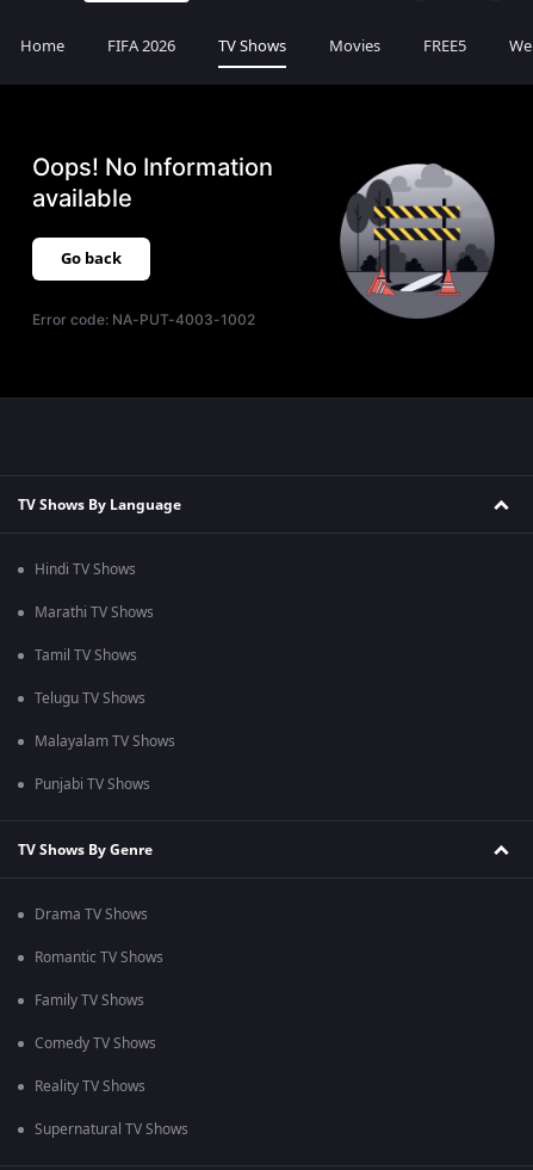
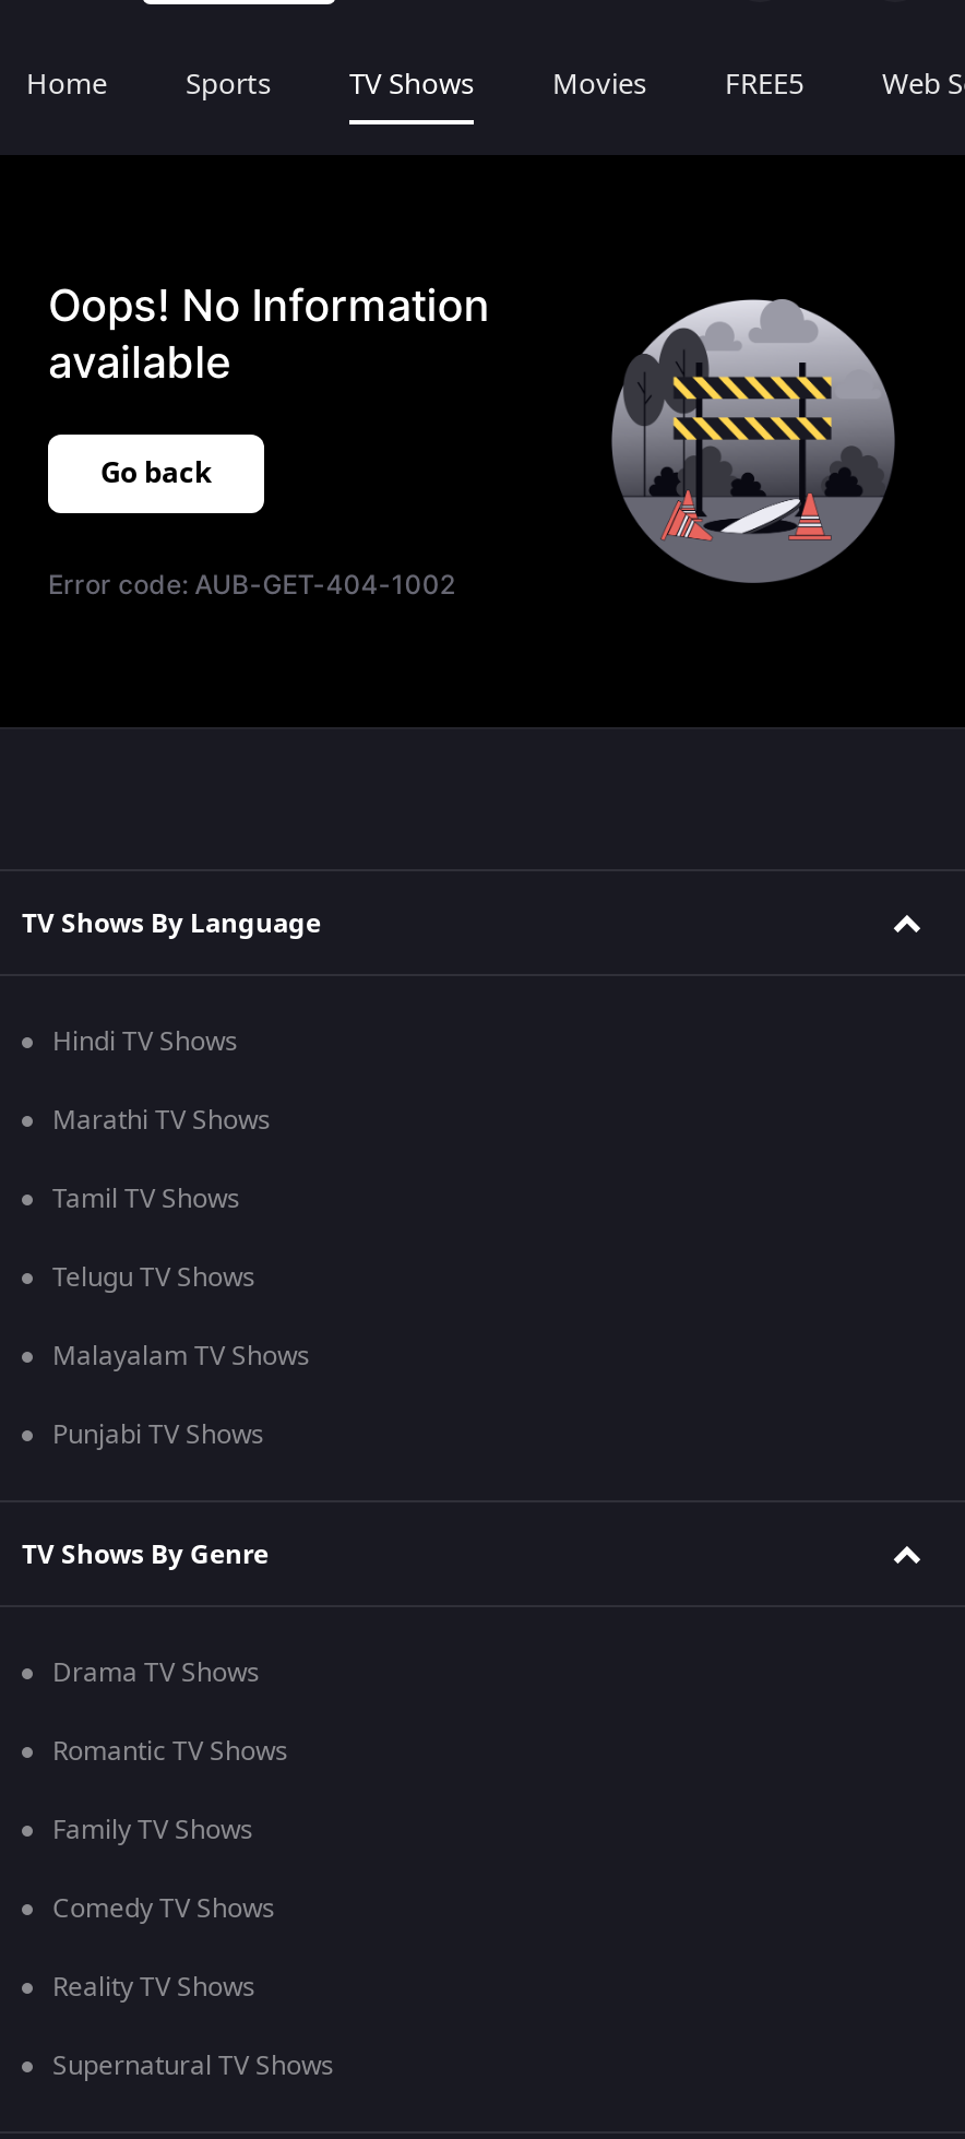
[107,35,175,57] FIFA 2026 -> [186,63,271,105] Sports
[32,310,256,328] Error code: NA-PUT-4003-1002 -> [48,568,455,601] Error code: AUB-GET-404-1002

